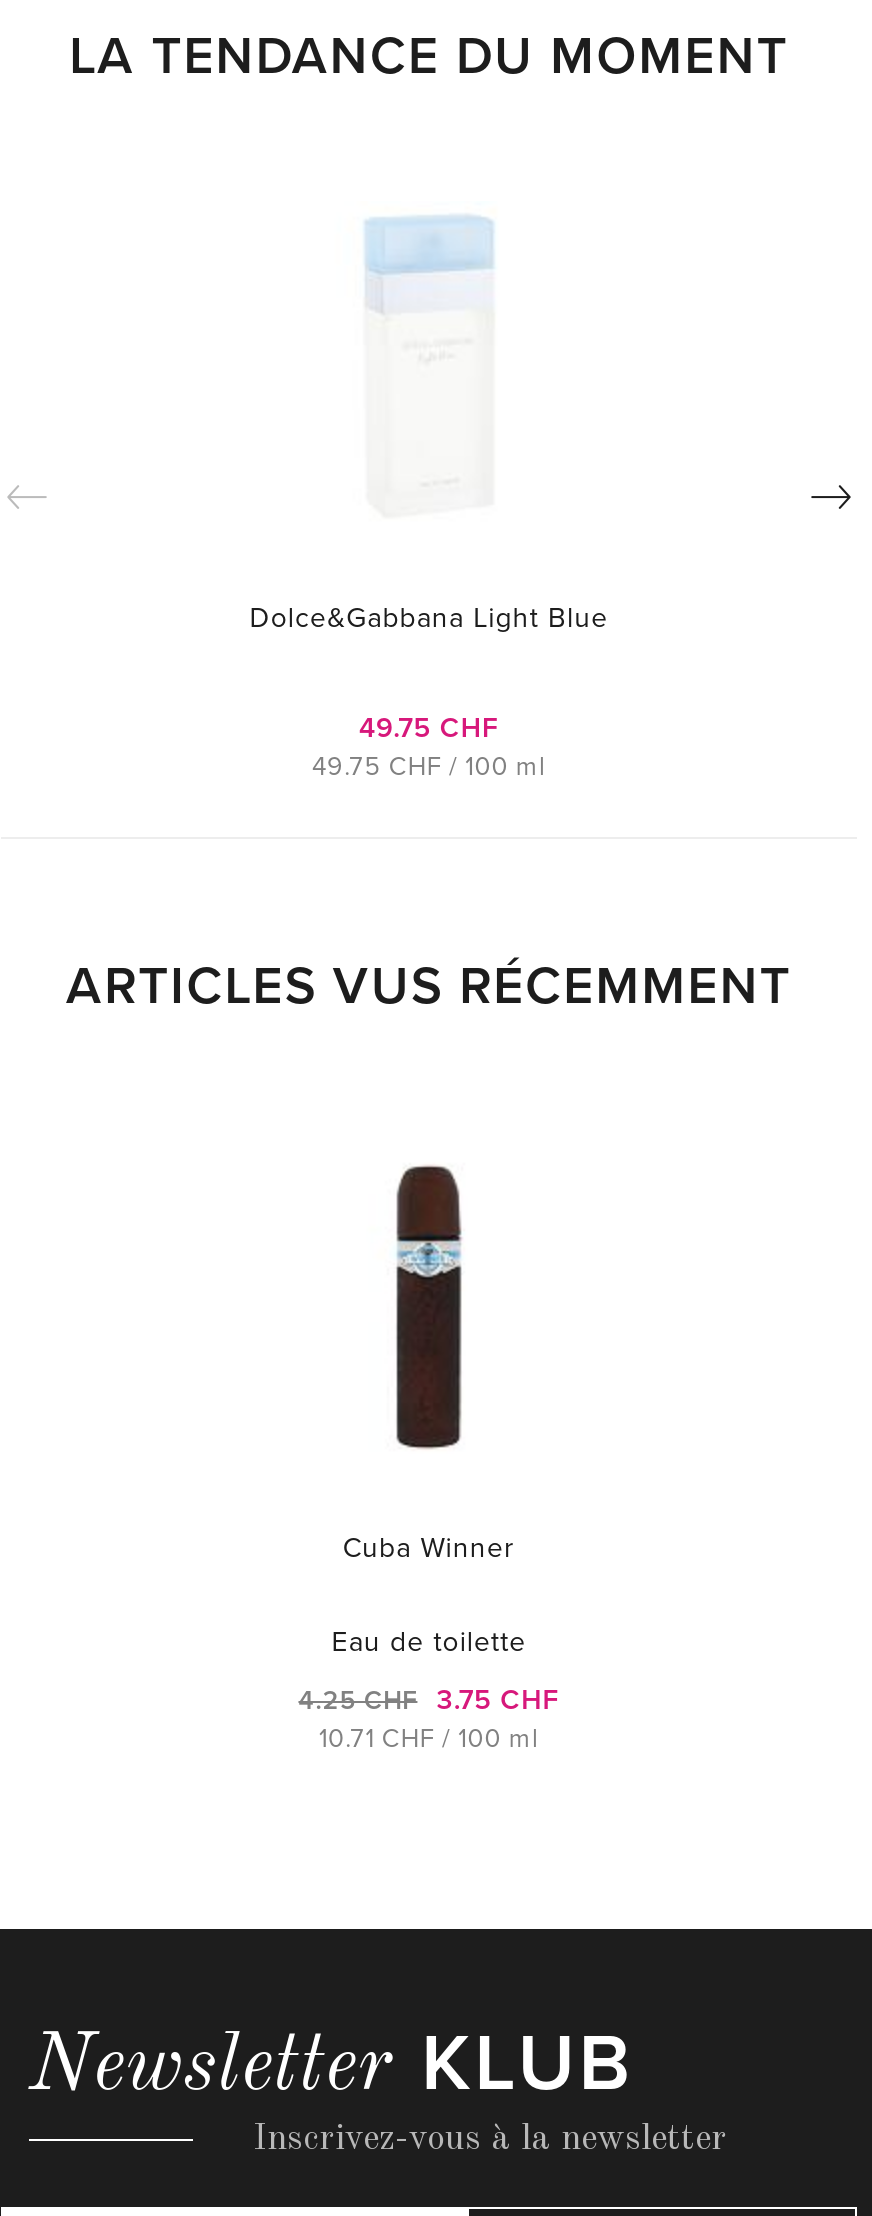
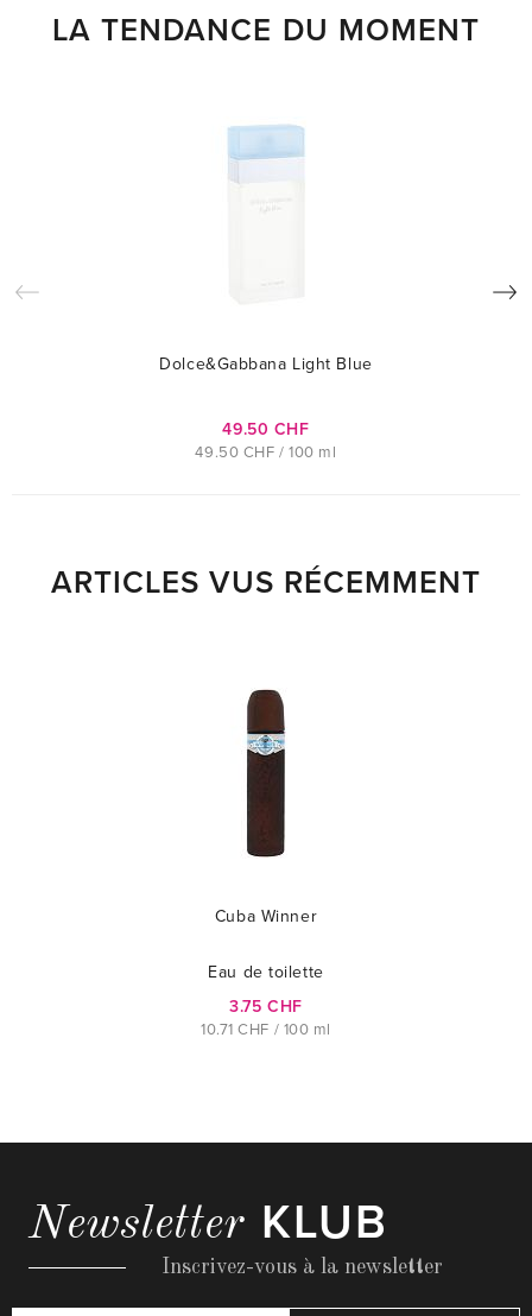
[359,710,499,744] 49.75 CHF -> [223,419,309,439] 49.50 CHF
[312,750,546,782] 49.75 CHF / 100 ml -> [195,442,337,461] 49.50 CHF / 100 ml
[298,1682,560,1716] 4.25 CHF 3.75 CHF -> [229,996,302,1016] 3.75 CHF

